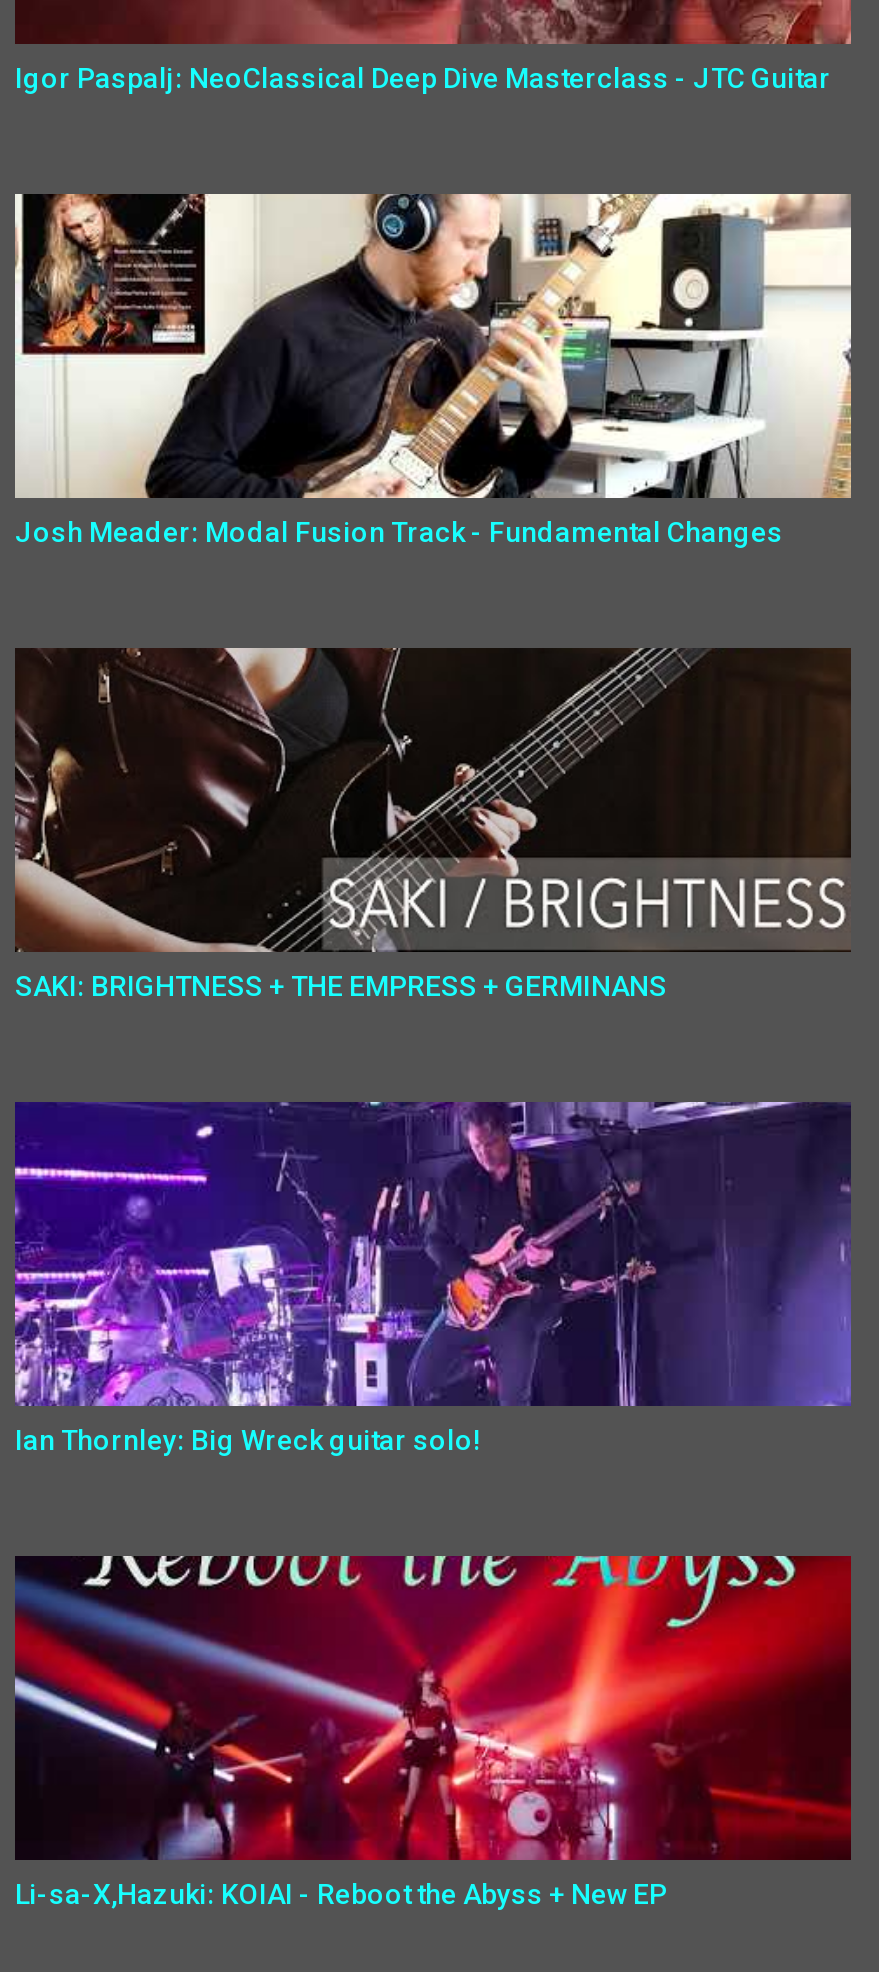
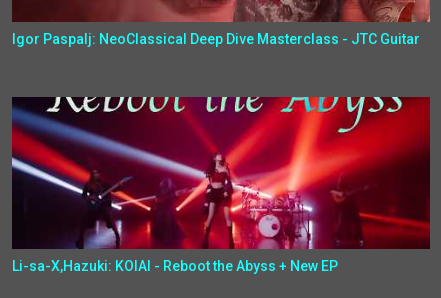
[13,192,853,548] [image] | Josh Meader: Modal Fusion Track - Fundamental Changes -> none
[15,646,851,1002] [image] | SAKI: BRIGHTNESS + THE EMPRESS + GERMINANS -> none
[13,1100,853,1456] [image] | Ian Thornley: Big Wreck guitar solo! -> none

